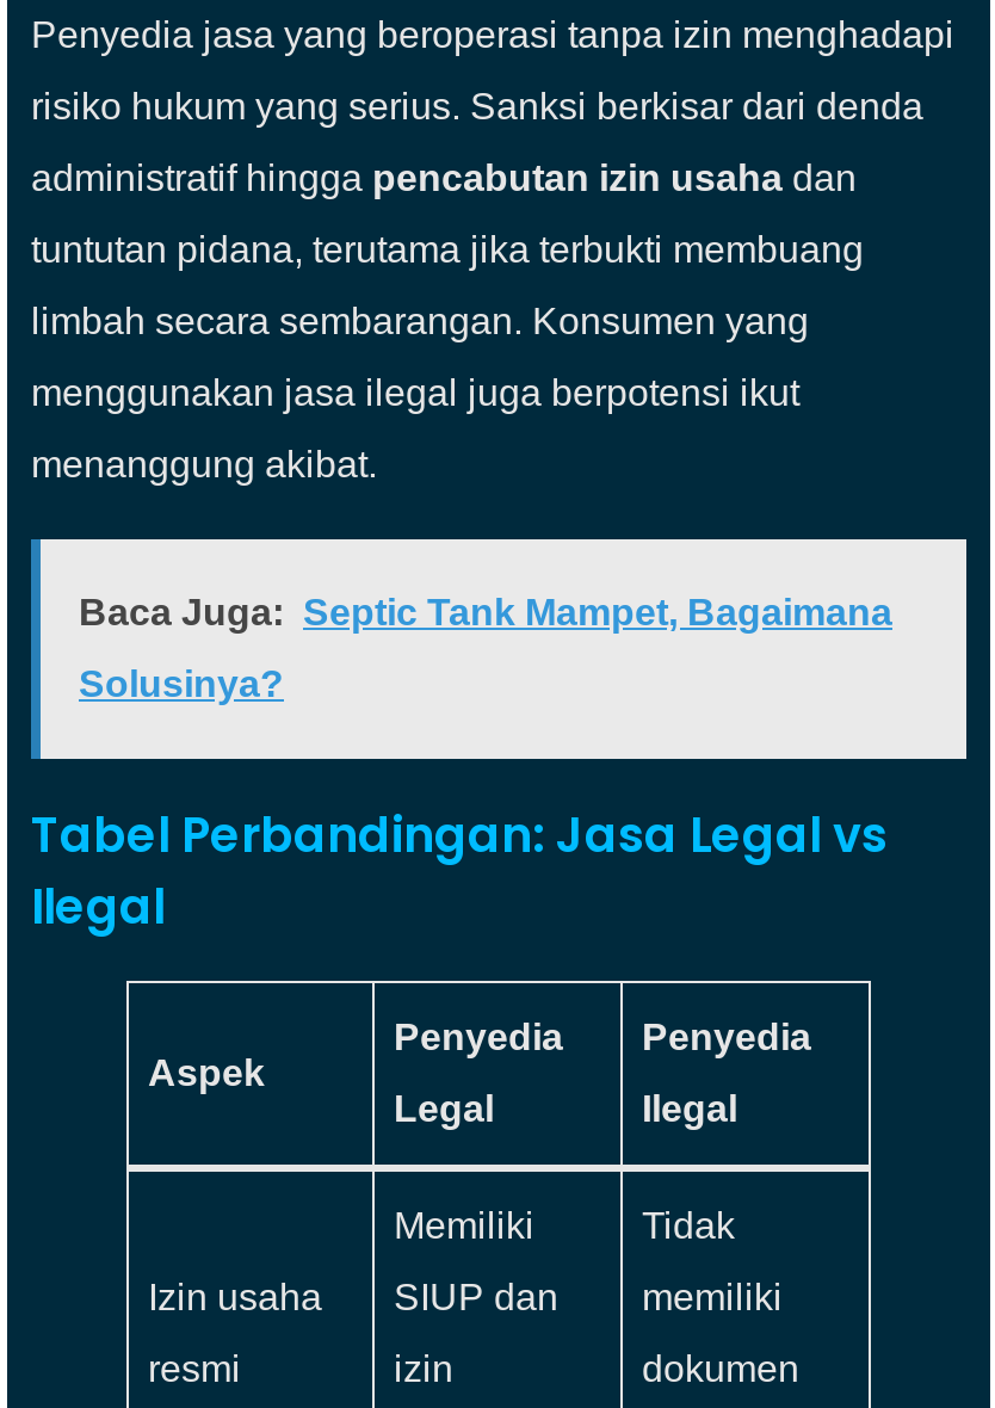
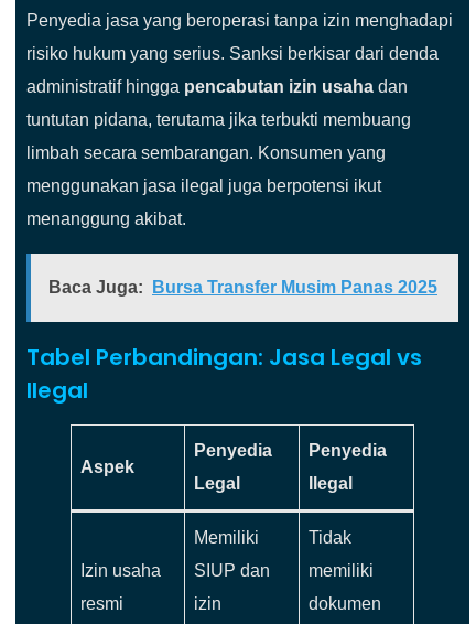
[79,592,892,704] Baca Juga: Septic Tank Mampet, Bagaimana | Solusinya? -> [48,278,437,297] Baca Juga: Bursa Transfer Musim Panas 2025

